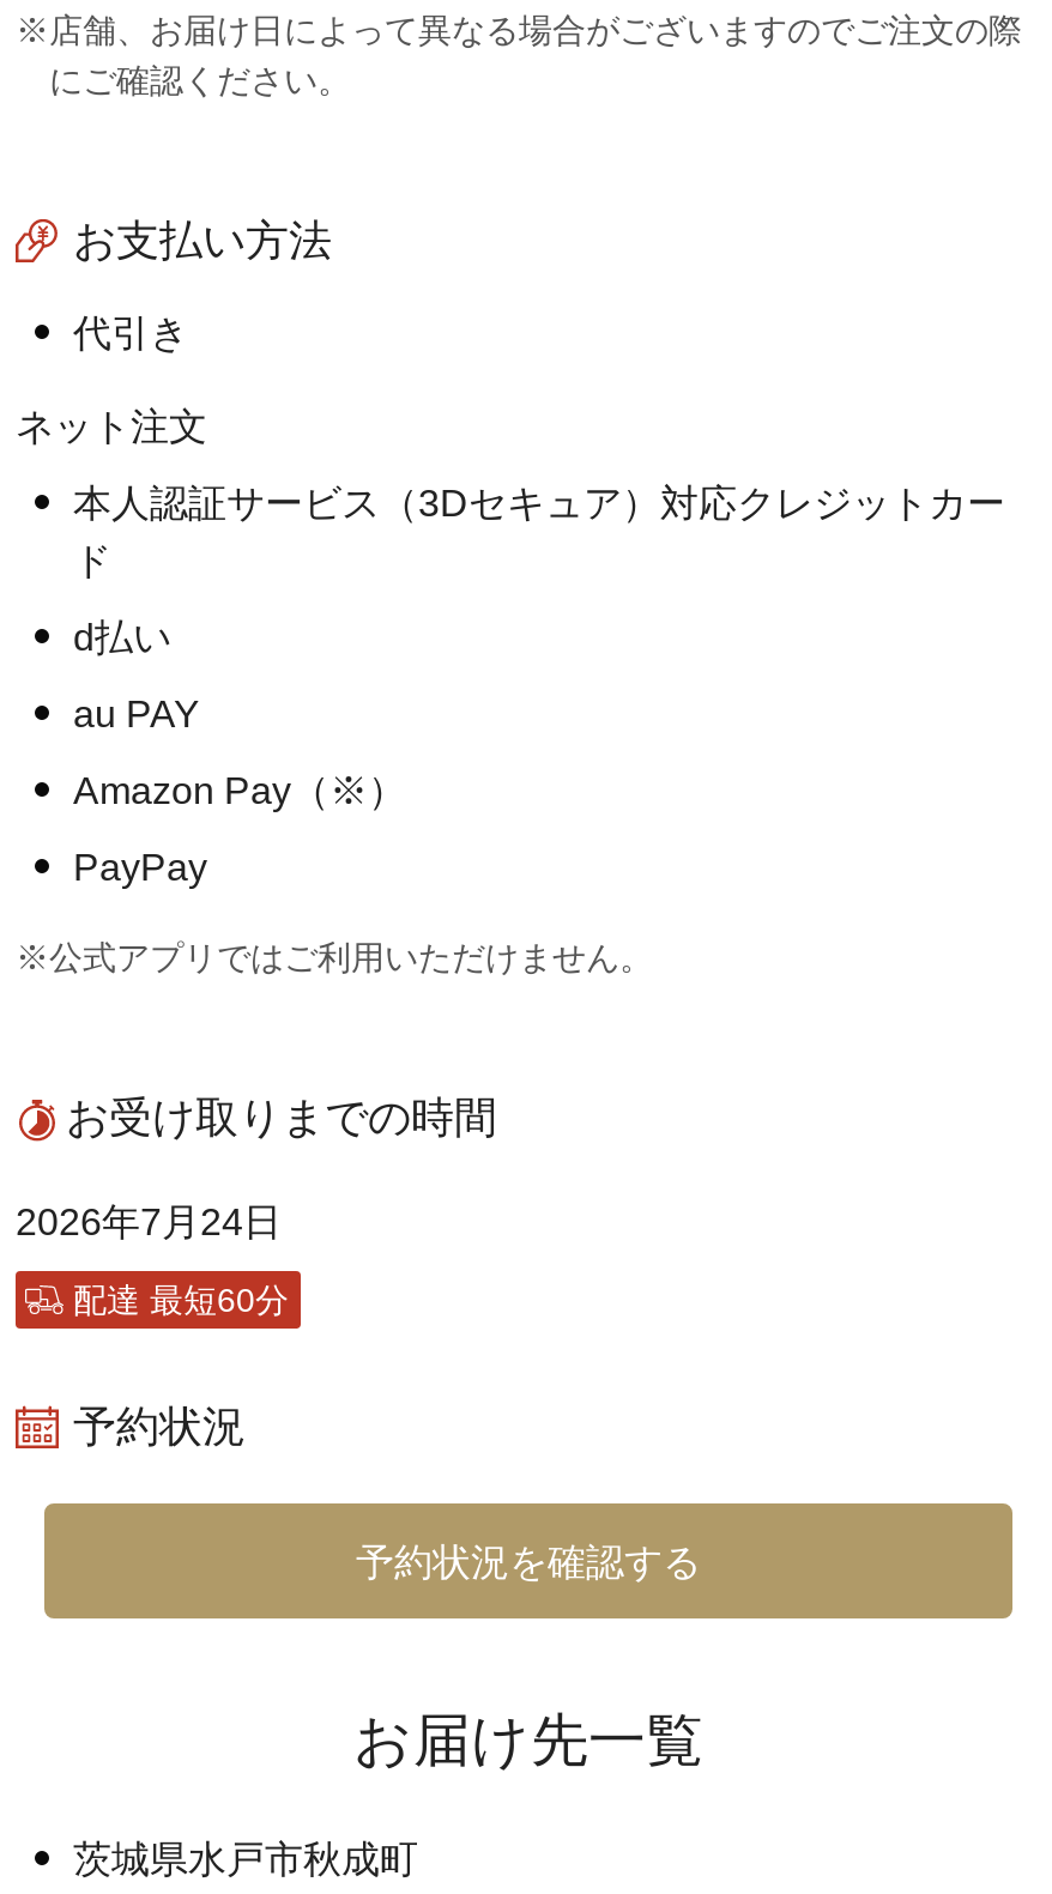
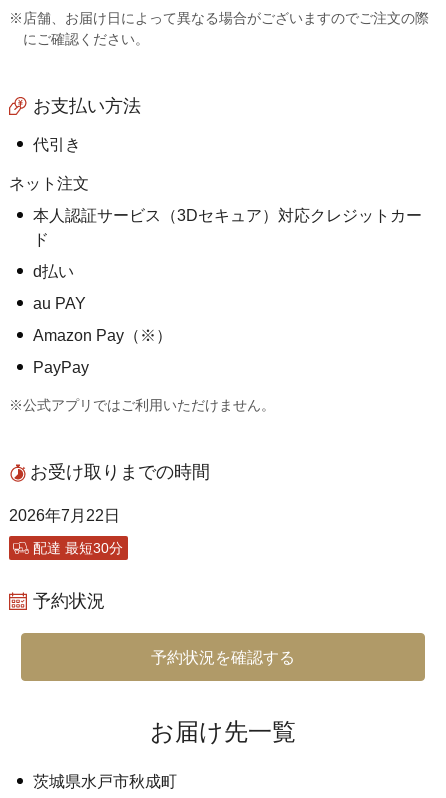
[16,1202,282,1242] 2026年7月24日 -> [9,507,120,524] 2026年7月22日
[73,1281,289,1319] 配達 最短60分 -> [33,540,123,556] 配達 最短30分

